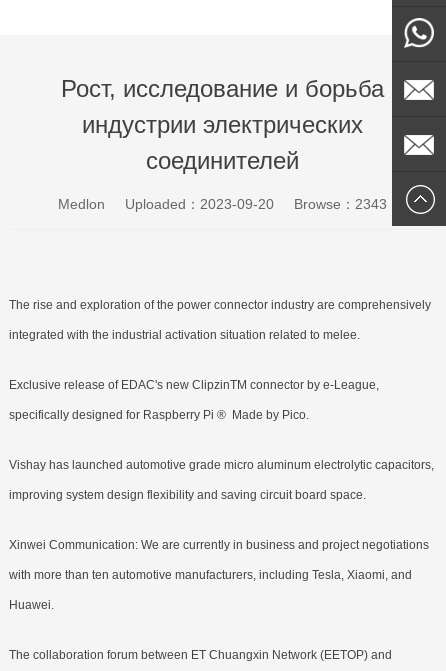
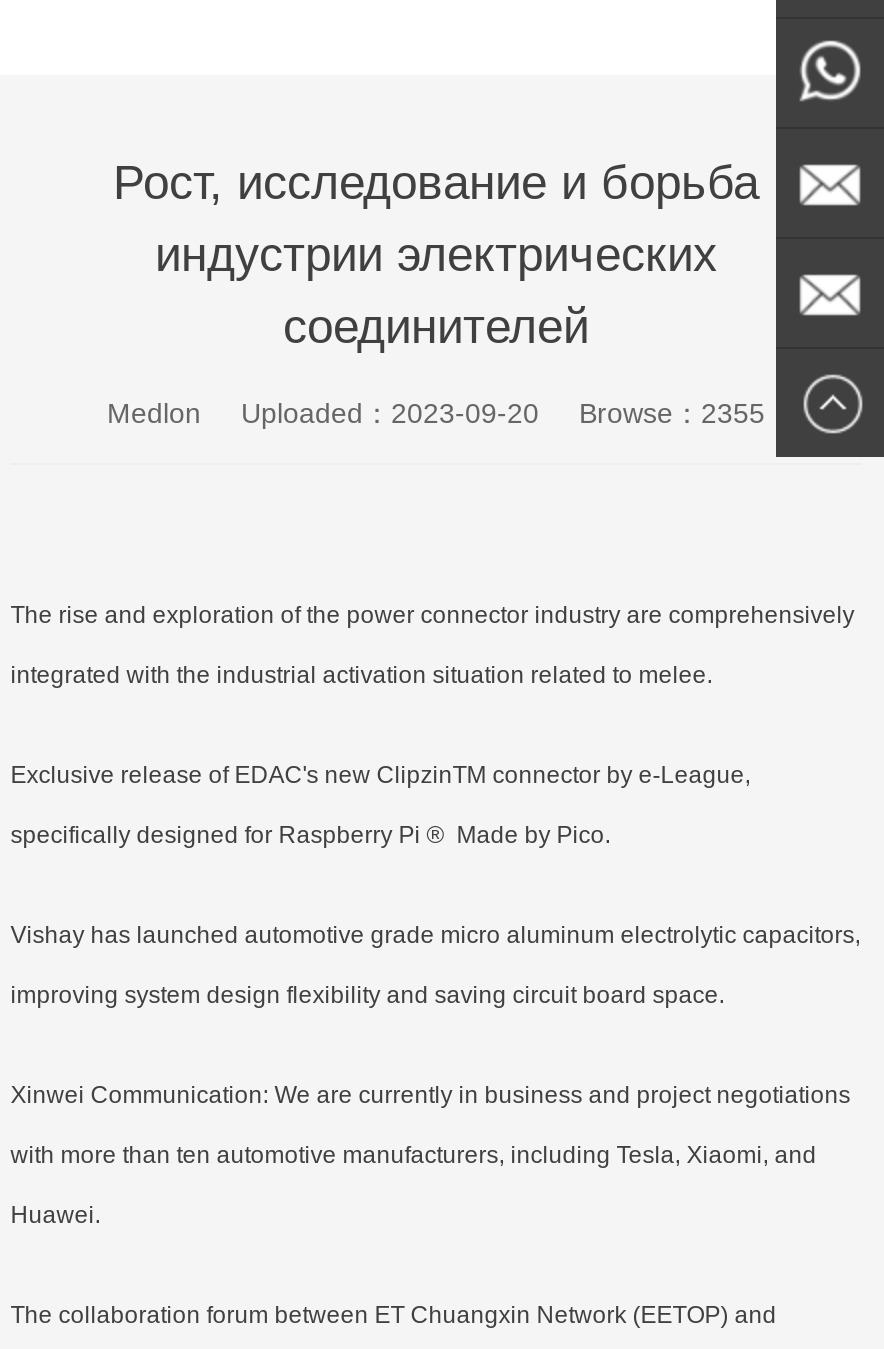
[293,195,386,211] Browse：2343 -> [579,396,765,428] Browse：2355

